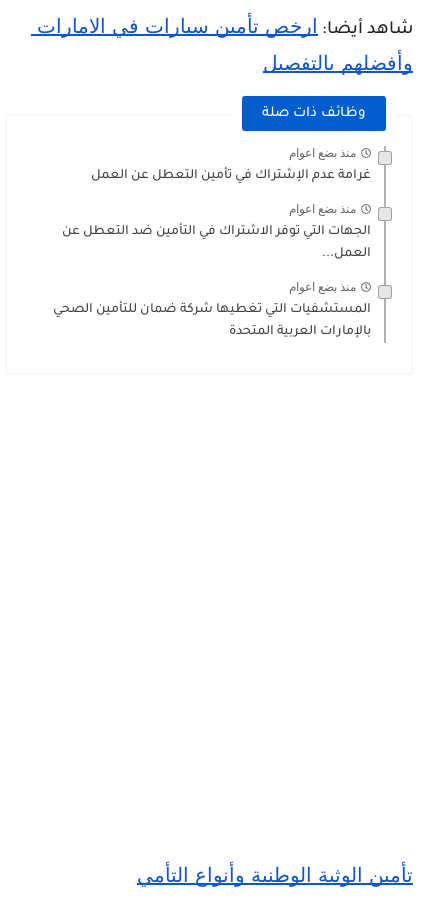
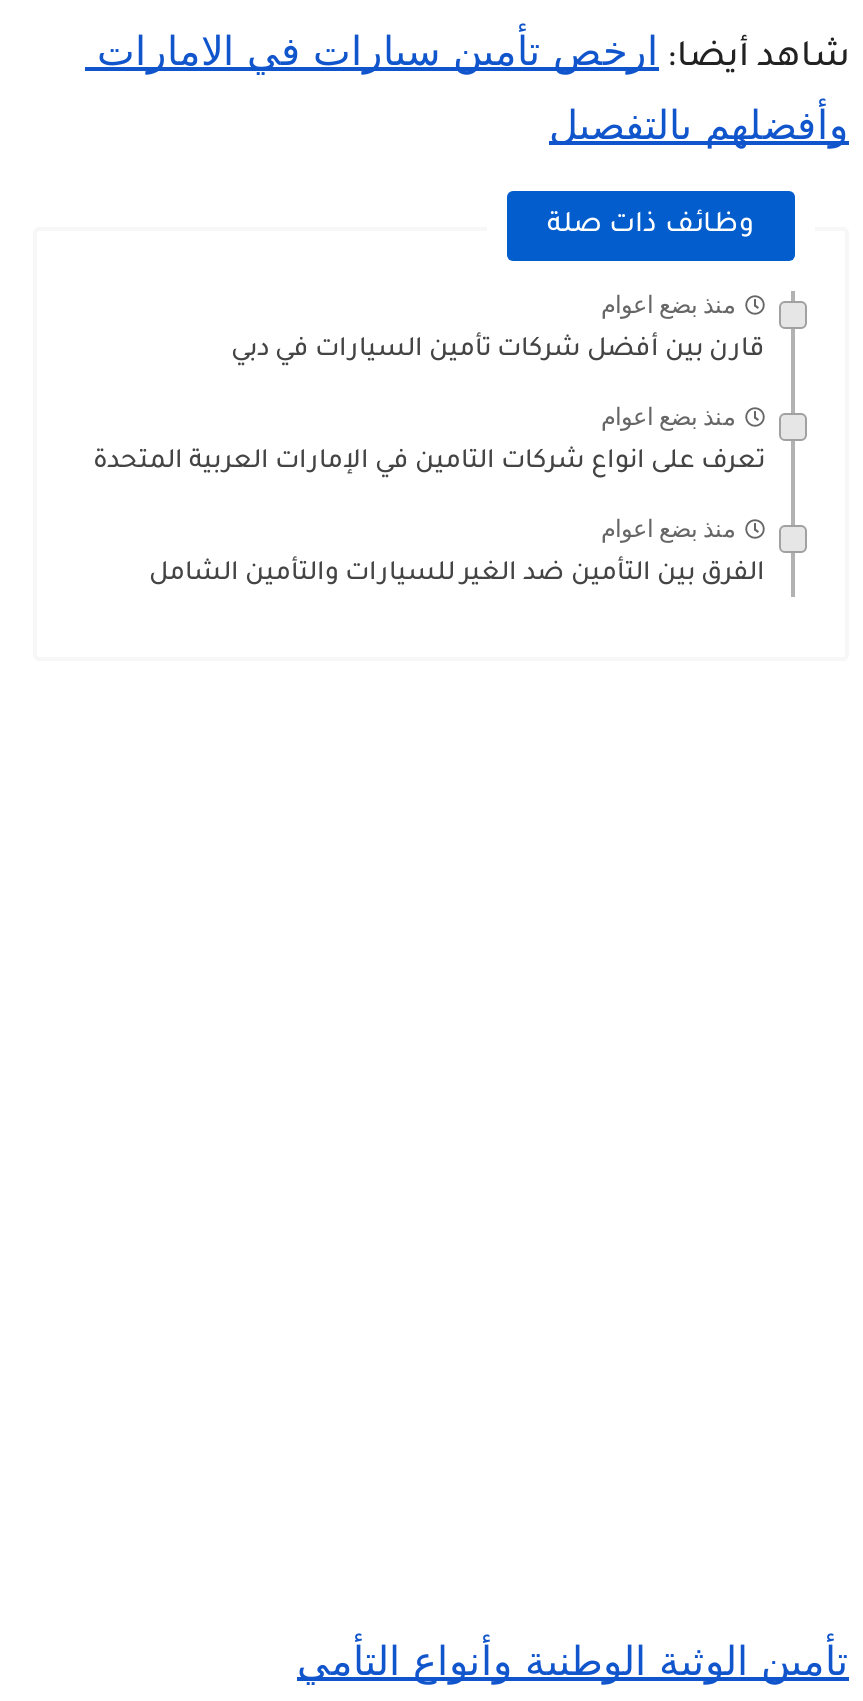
[91,169,371,183] غرامة عدم الإشتراك في تأمين التعطل عن العمل -> [231,336,765,364] قارن بين أفضل شركات تأمين السيارات في دبي
[62,225,371,261] الجهات التي توفر الاشتراك في التأمين ضد التعطل عن | العمل... -> [93,448,765,476] تعرف على انواع شركات التامين في الإمارات العربية المتحدة
[53,303,371,339] المستشفيات التي تغطيها شركة ضمان للتأمين الصحي | بالإمارات العربية المتحدة -> [149,560,765,588] الفرق بين التأمين ضد الغير للسيارات والتأمين الشامل

